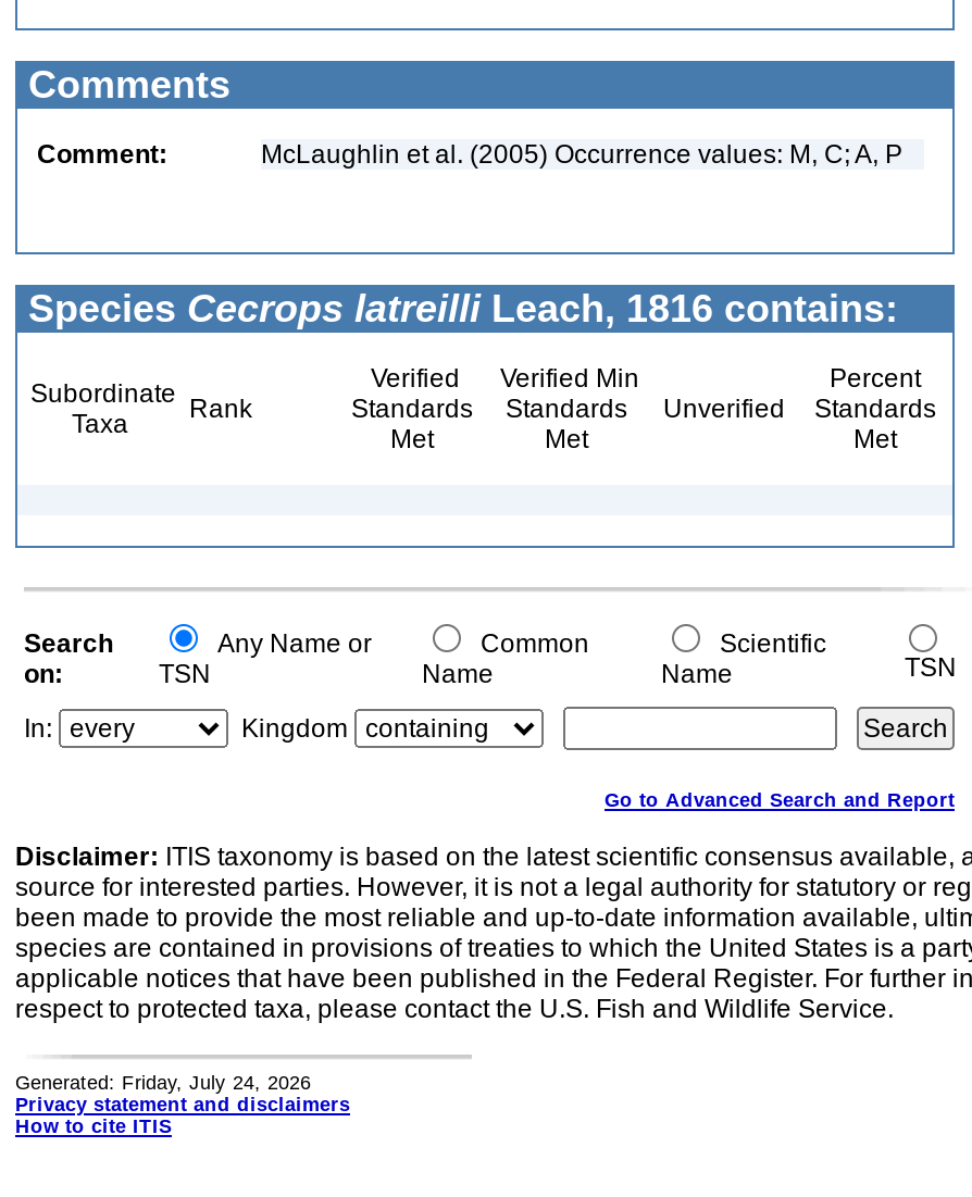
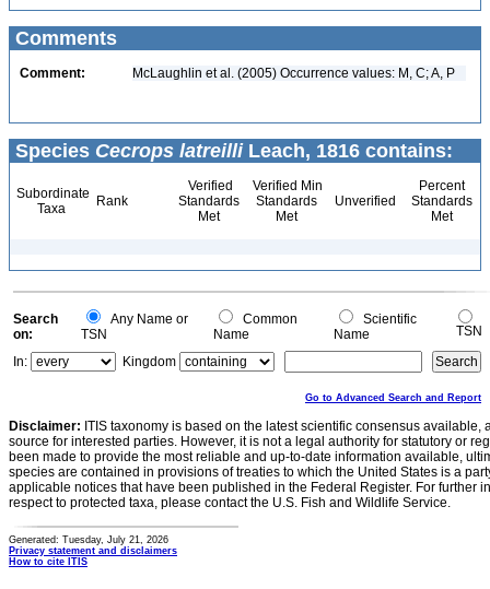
[15,1072,311,1094] Generated: Friday, July 24, 2026 -> [9,534,168,545] Generated: Tuesday, July 21, 2026

